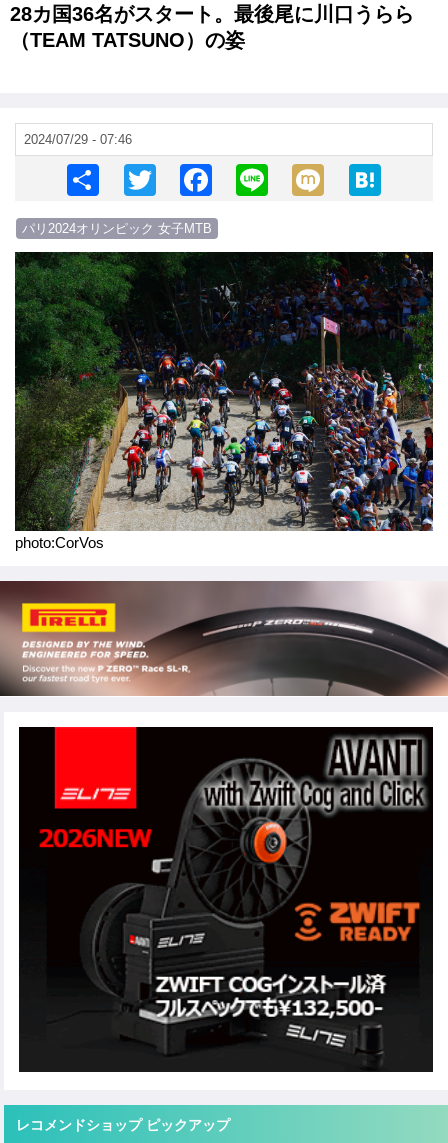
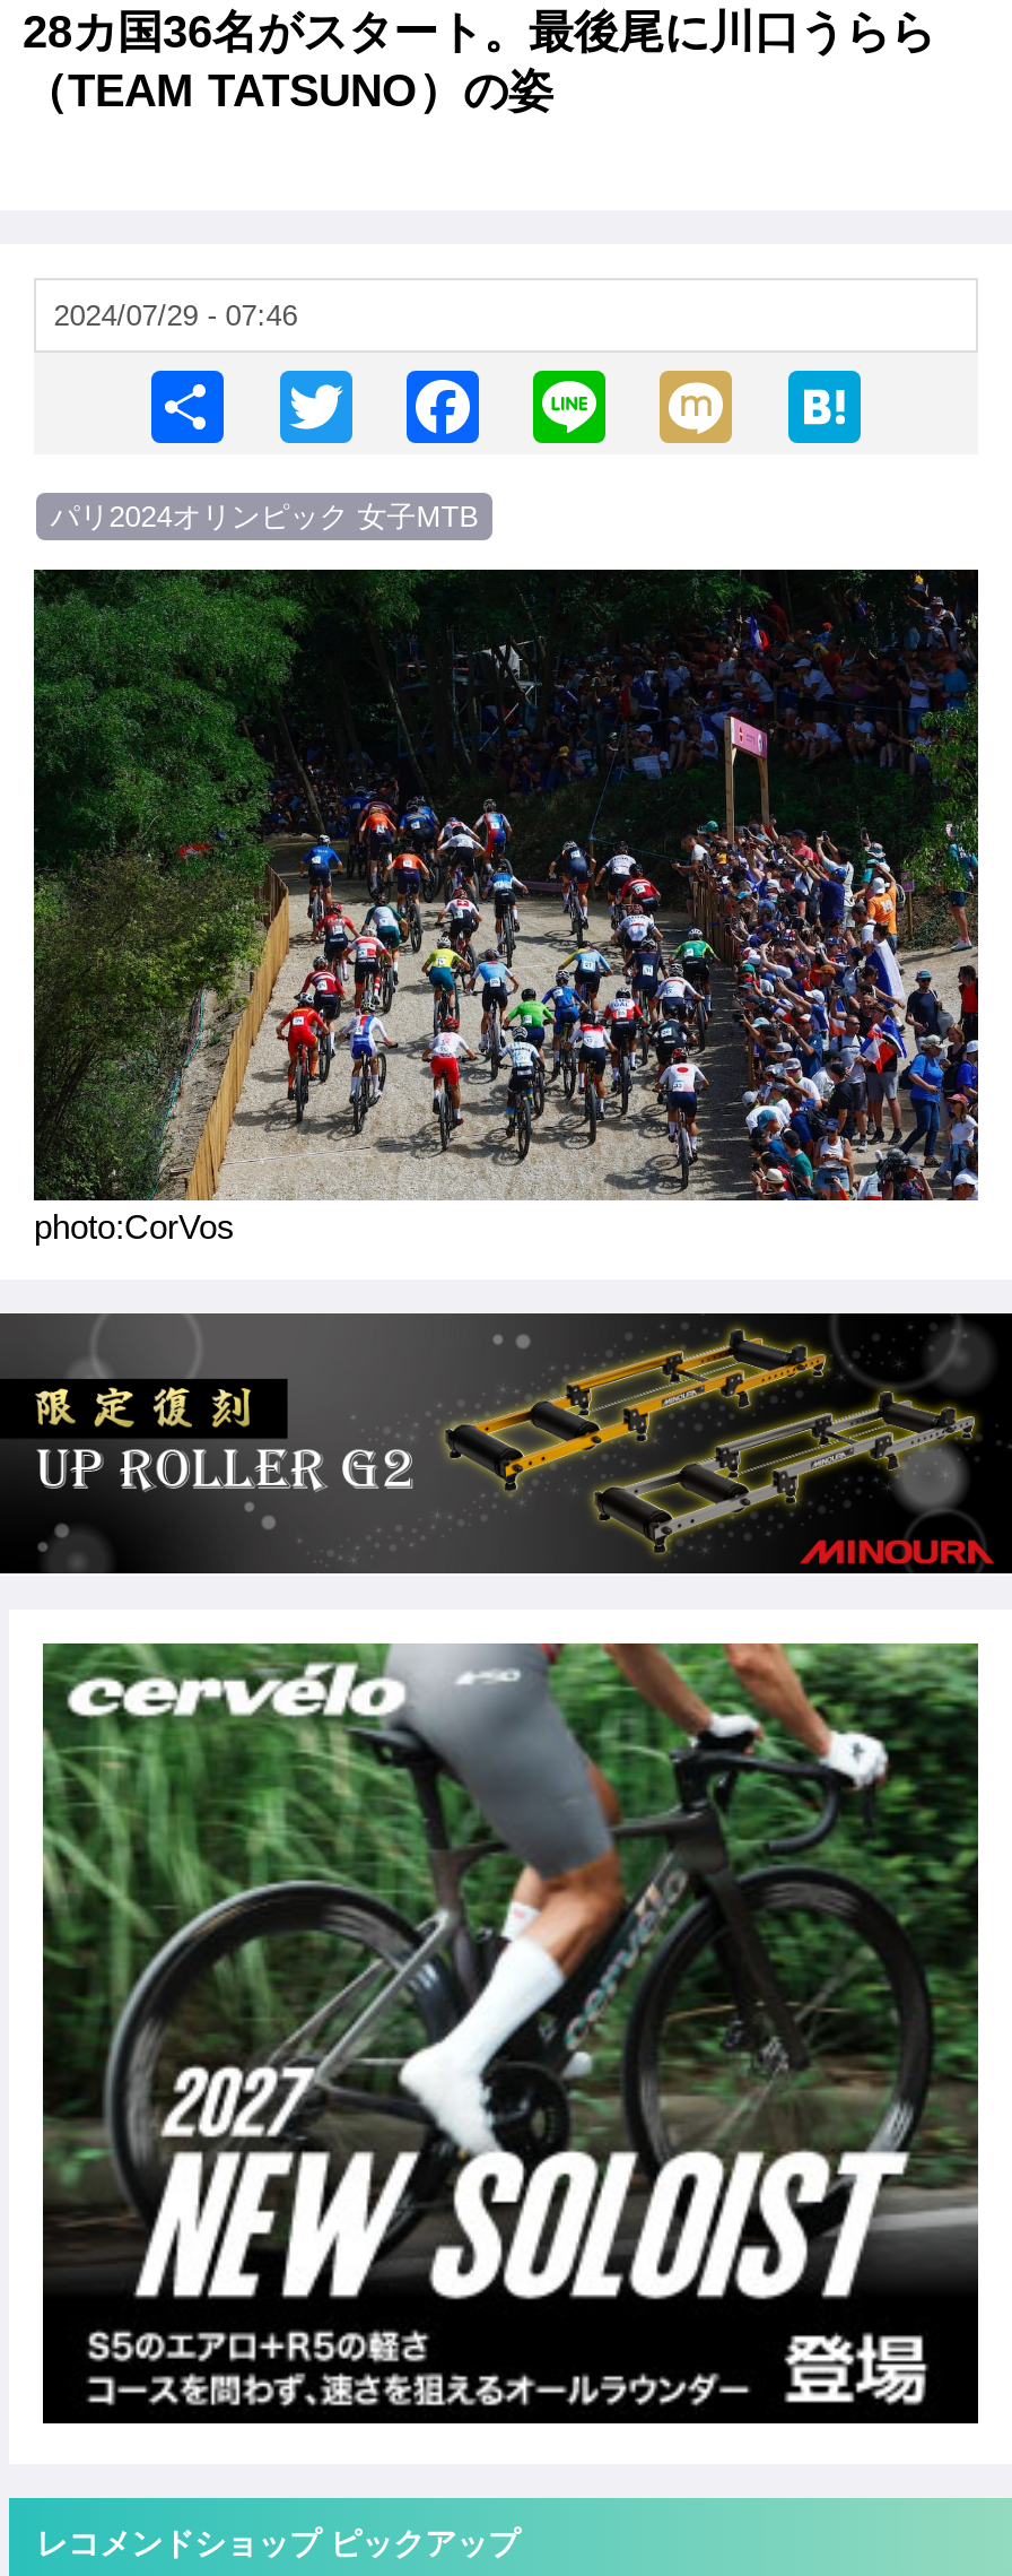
[3,581,445,697] [image] -> [7,1311,1005,1576] [image]
[18,726,434,1066] [image] -> [41,1641,980,2408] [image]

